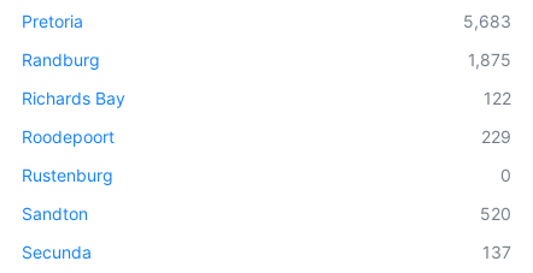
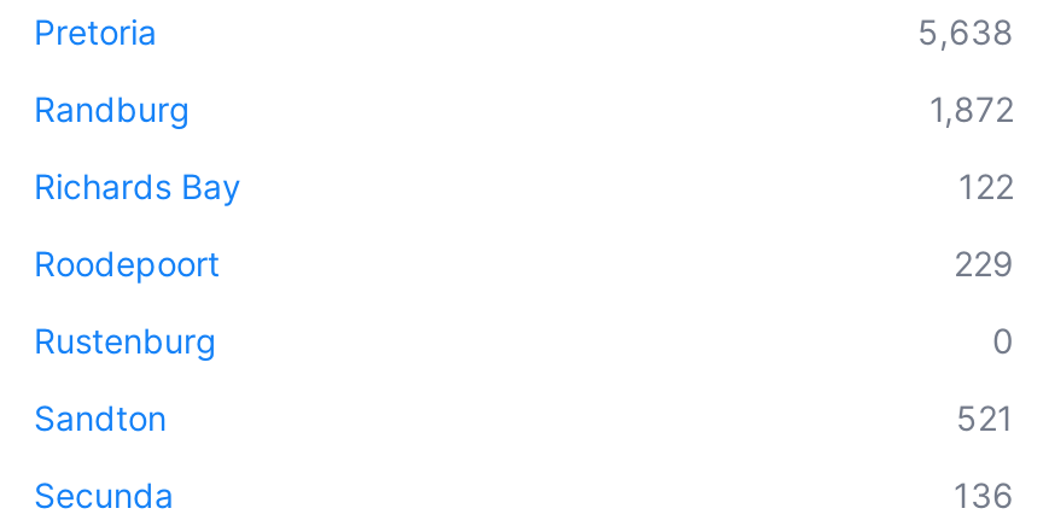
[463,11,511,31] 5,683 -> [917,11,1014,52] 5,638
[468,49,511,70] 1,875 -> [929,88,1014,129] 1,872
[480,203,511,224] 520 -> [956,397,1014,438] 521
[482,242,511,262] 137 -> [954,474,1014,515] 136

